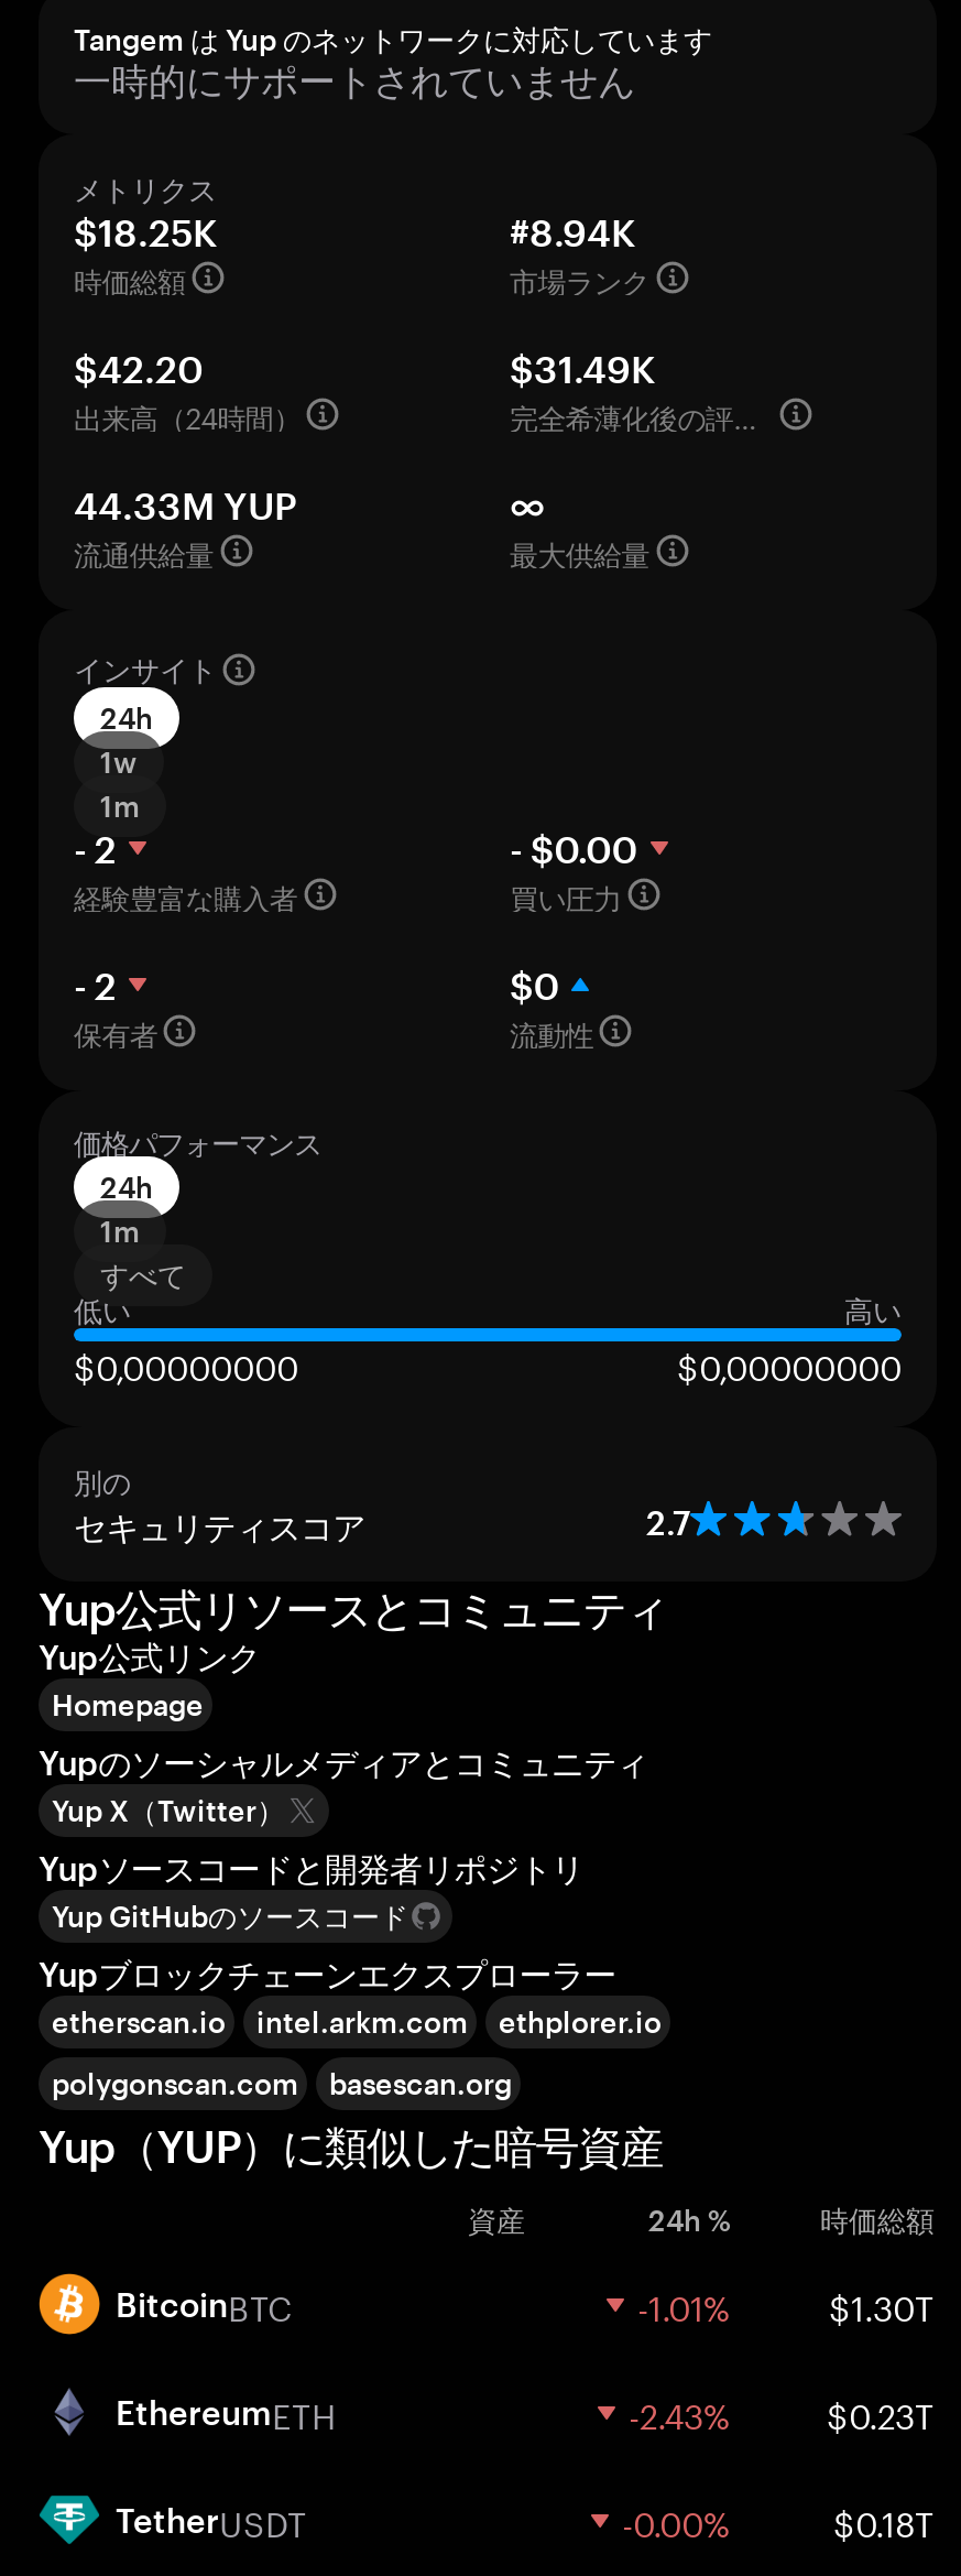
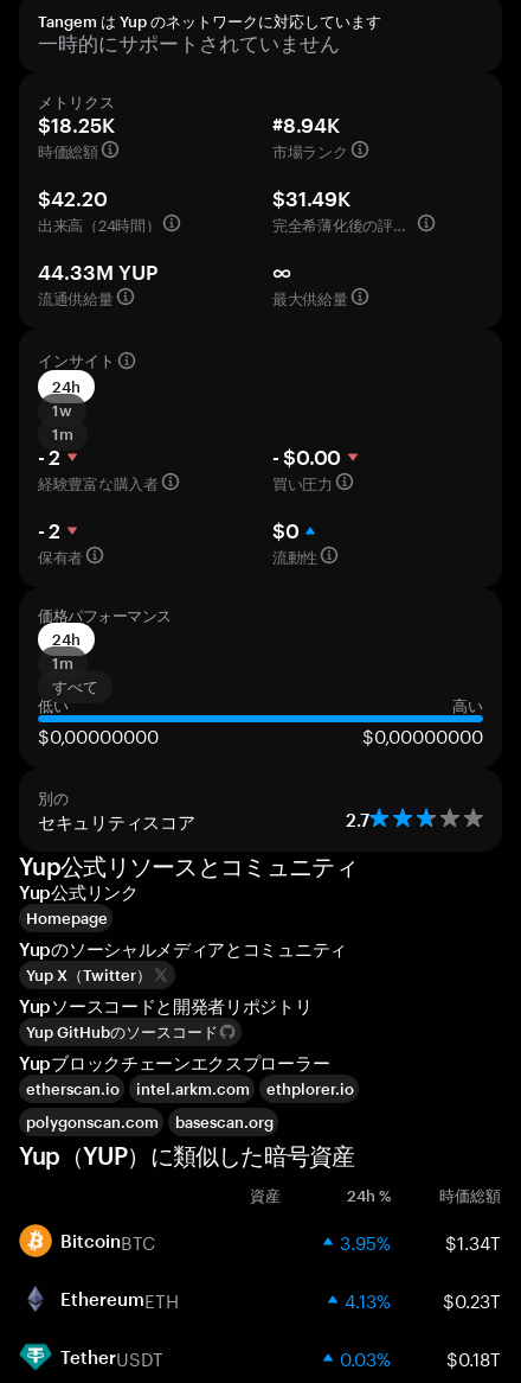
[637,2278,935,2330] -1.01% | $1.30T -> [340,1226,501,1255] 3.95% | $1.34T
[629,2385,935,2438] -2.43% $0.23T -> [345,1285,501,1313] 4.13% $0.23T
[622,2493,935,2546] -0.00% $0.18T -> [340,1343,501,1371] 0.03% $0.18T

